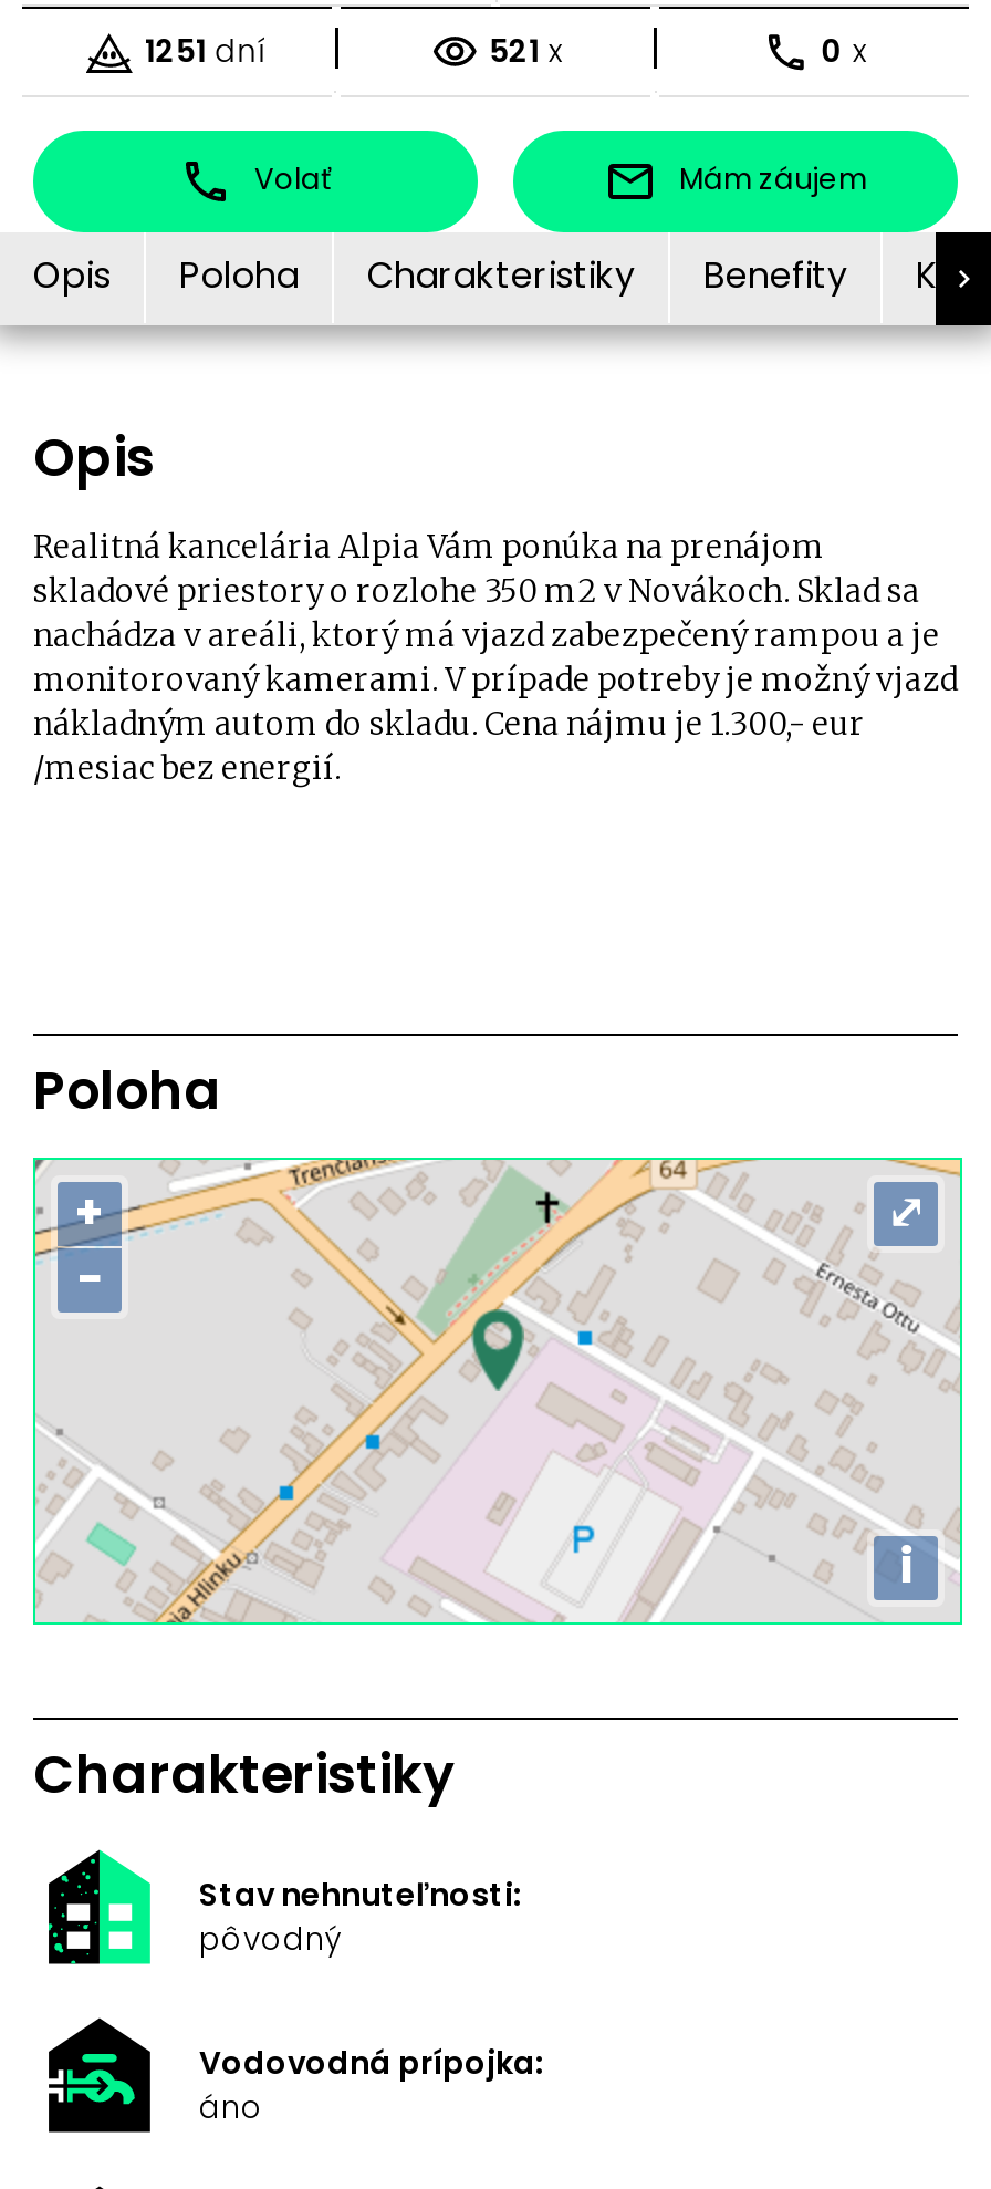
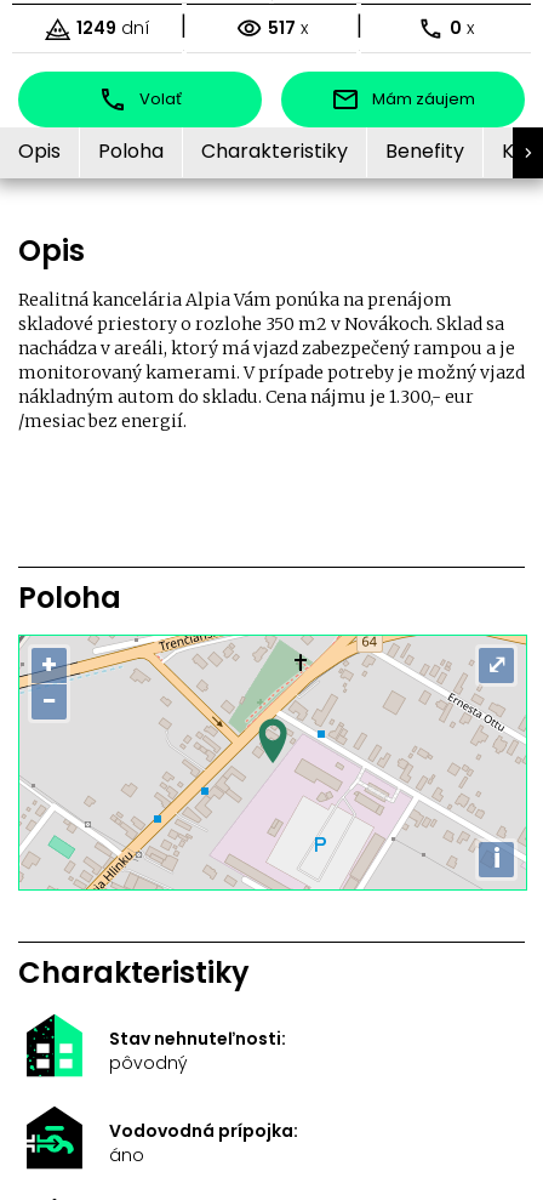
[144,28,268,72] 1251 dní -> [76,15,150,40] 1249 dní
[488,28,561,72] 521 x -> [268,15,308,40] 517 x

